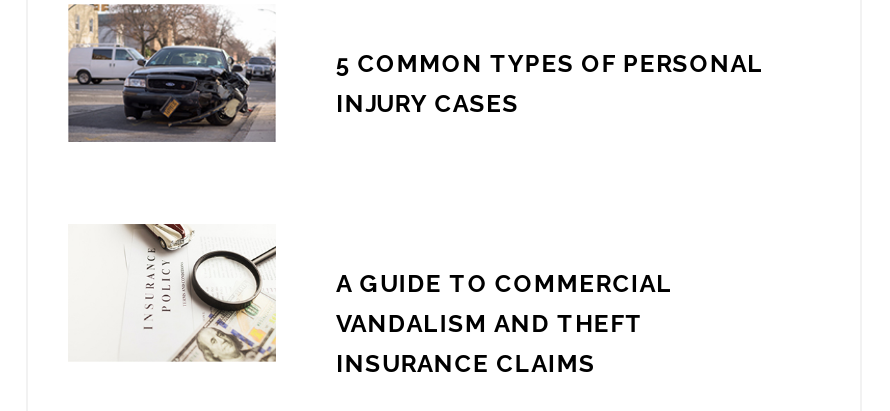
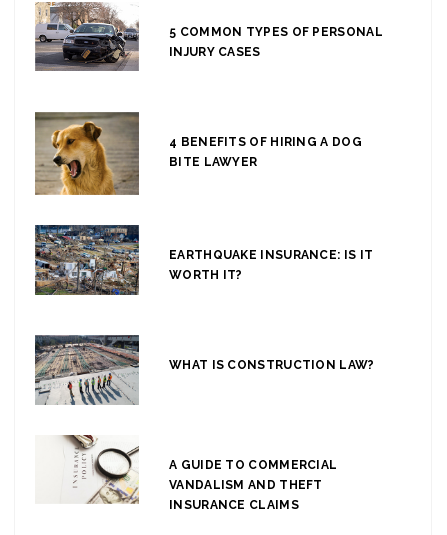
none -> [34,111,362,196] [image] | 4 BENEFITS OF HIRING A DOG | BITE LAWYER
none -> [34,224,373,296] [image] | EARTHQUAKE INSURANCE: IS IT | WORTH IT?
none -> [34,334,374,406] [image] | WHAT IS CONSTRUCTION LAW?

